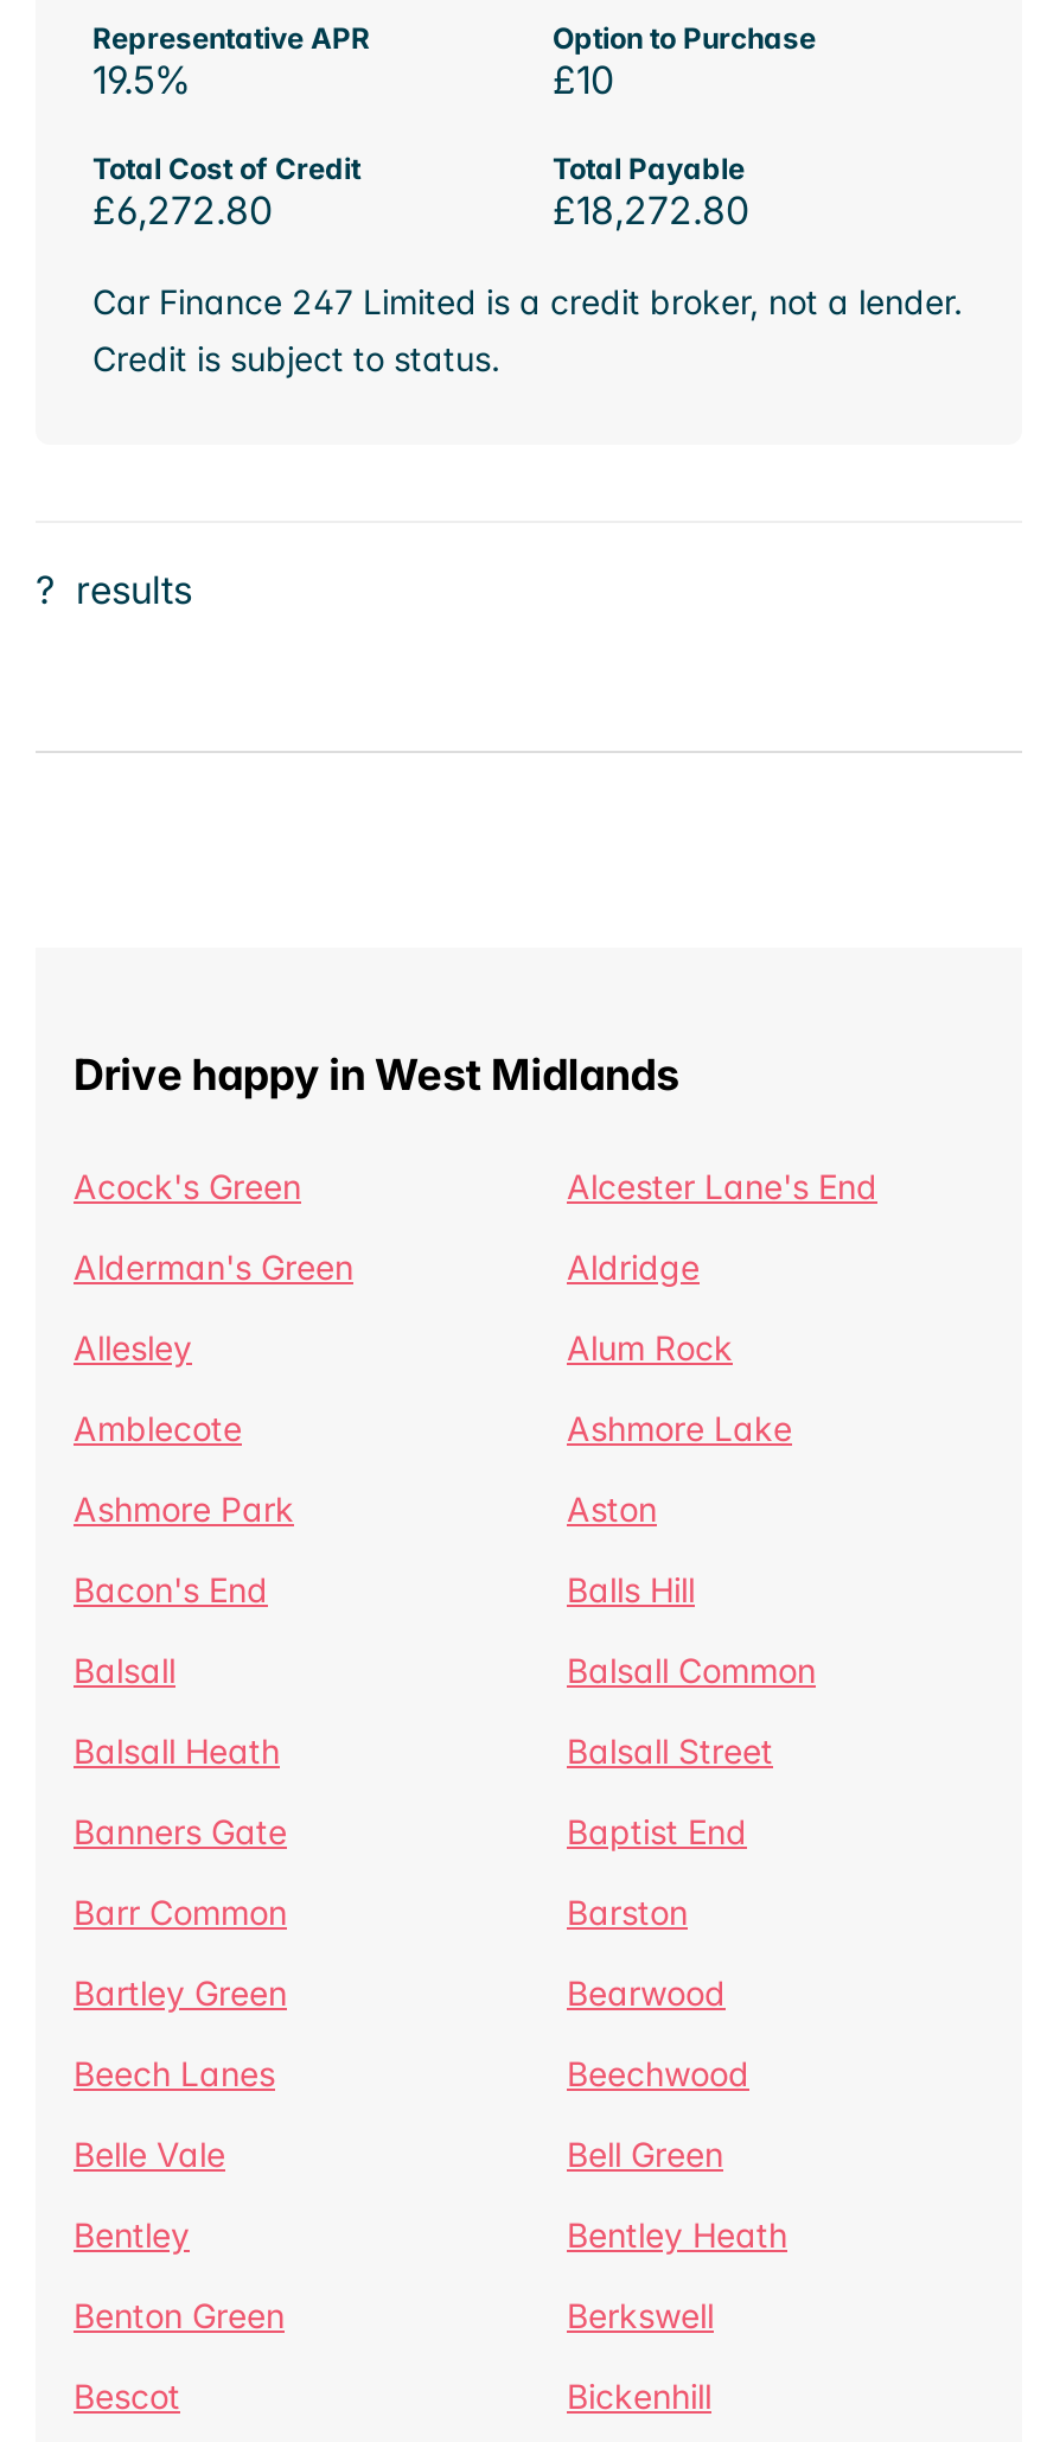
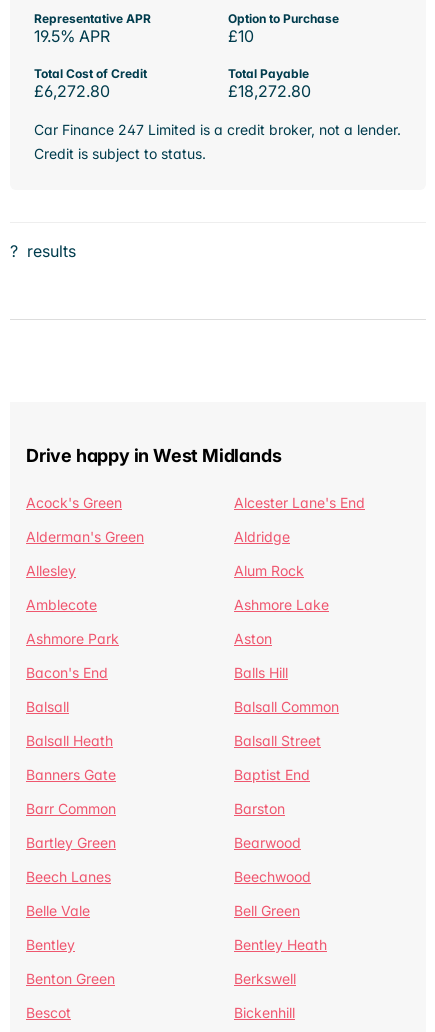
[92,56,190,103] 19.5% -> [34,26,110,46] 19.5% APR

